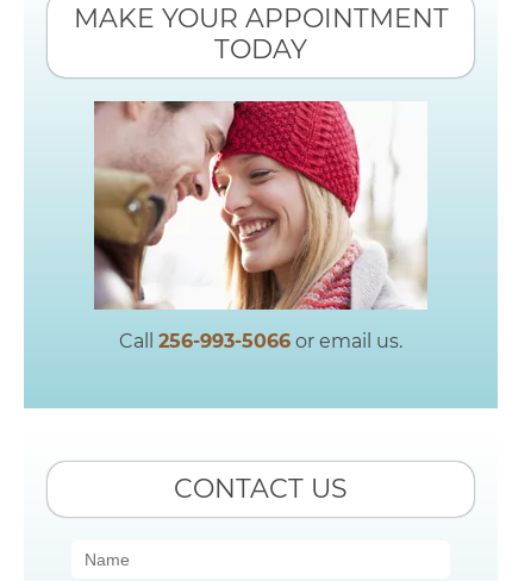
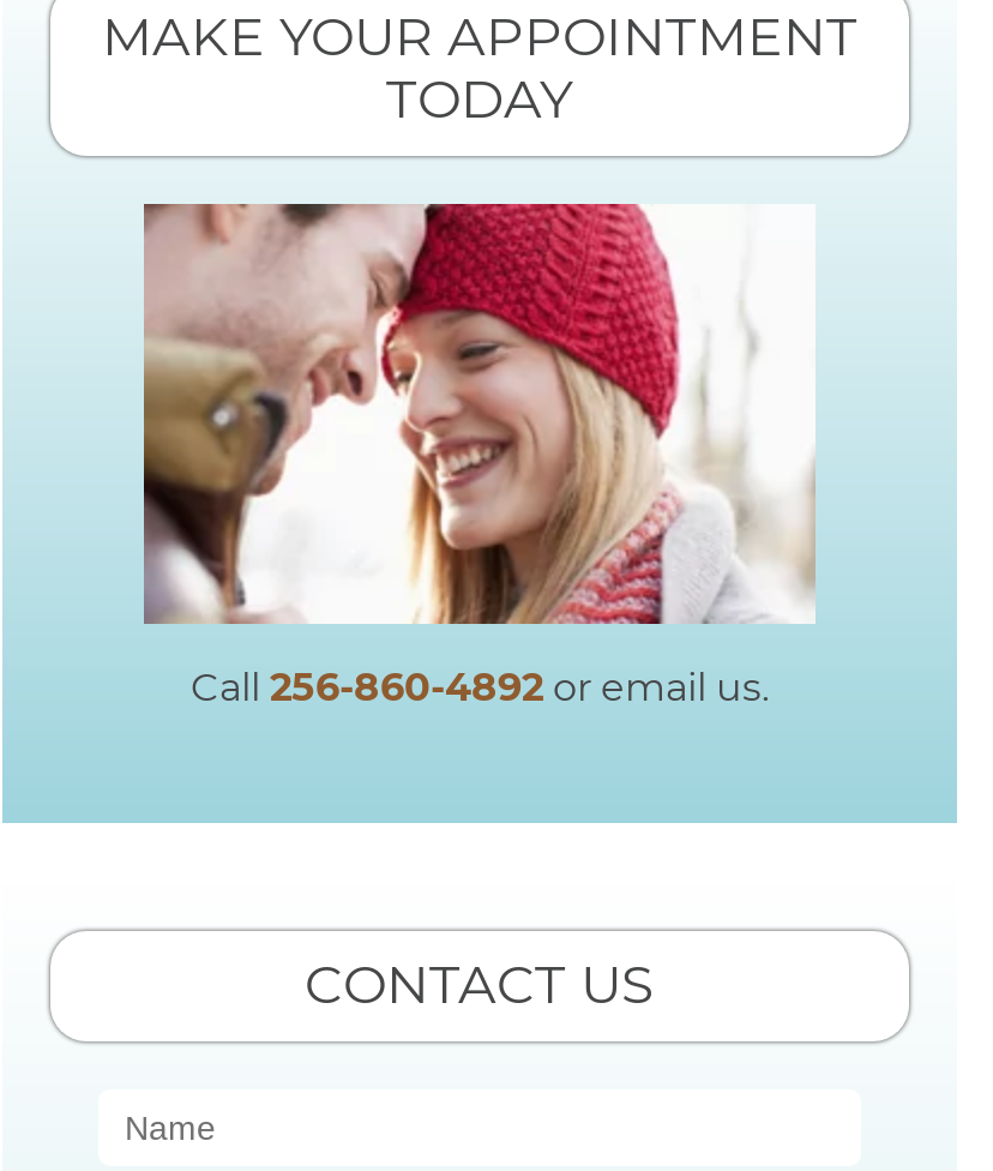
[119,329,402,352] Call 256-993-5066 or email us. -> [191,664,769,710] Call 256-860-4892 or email us.

